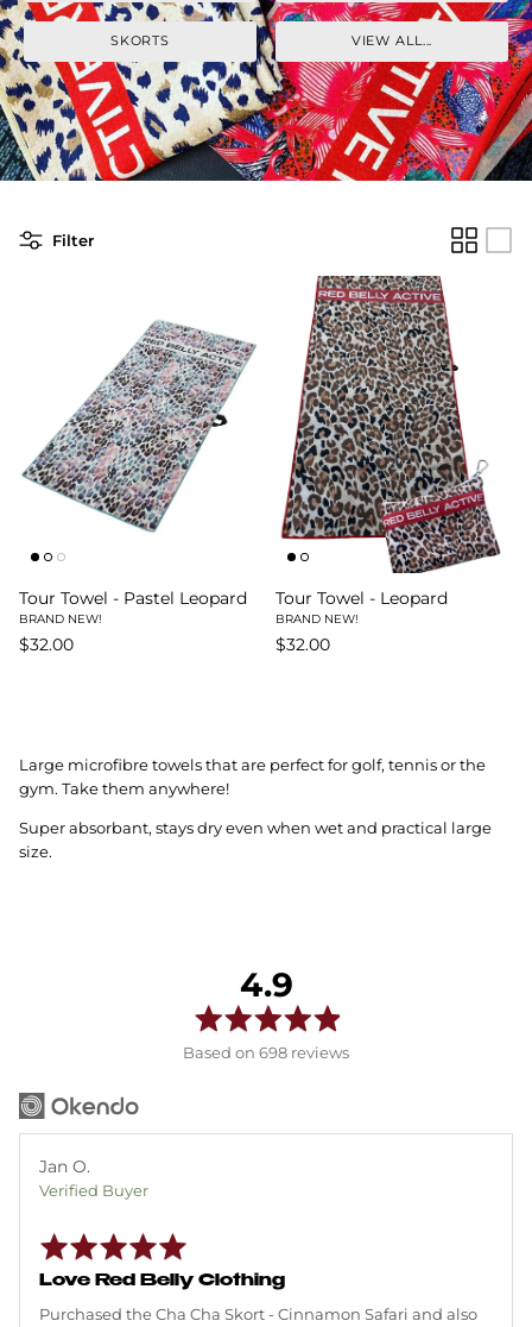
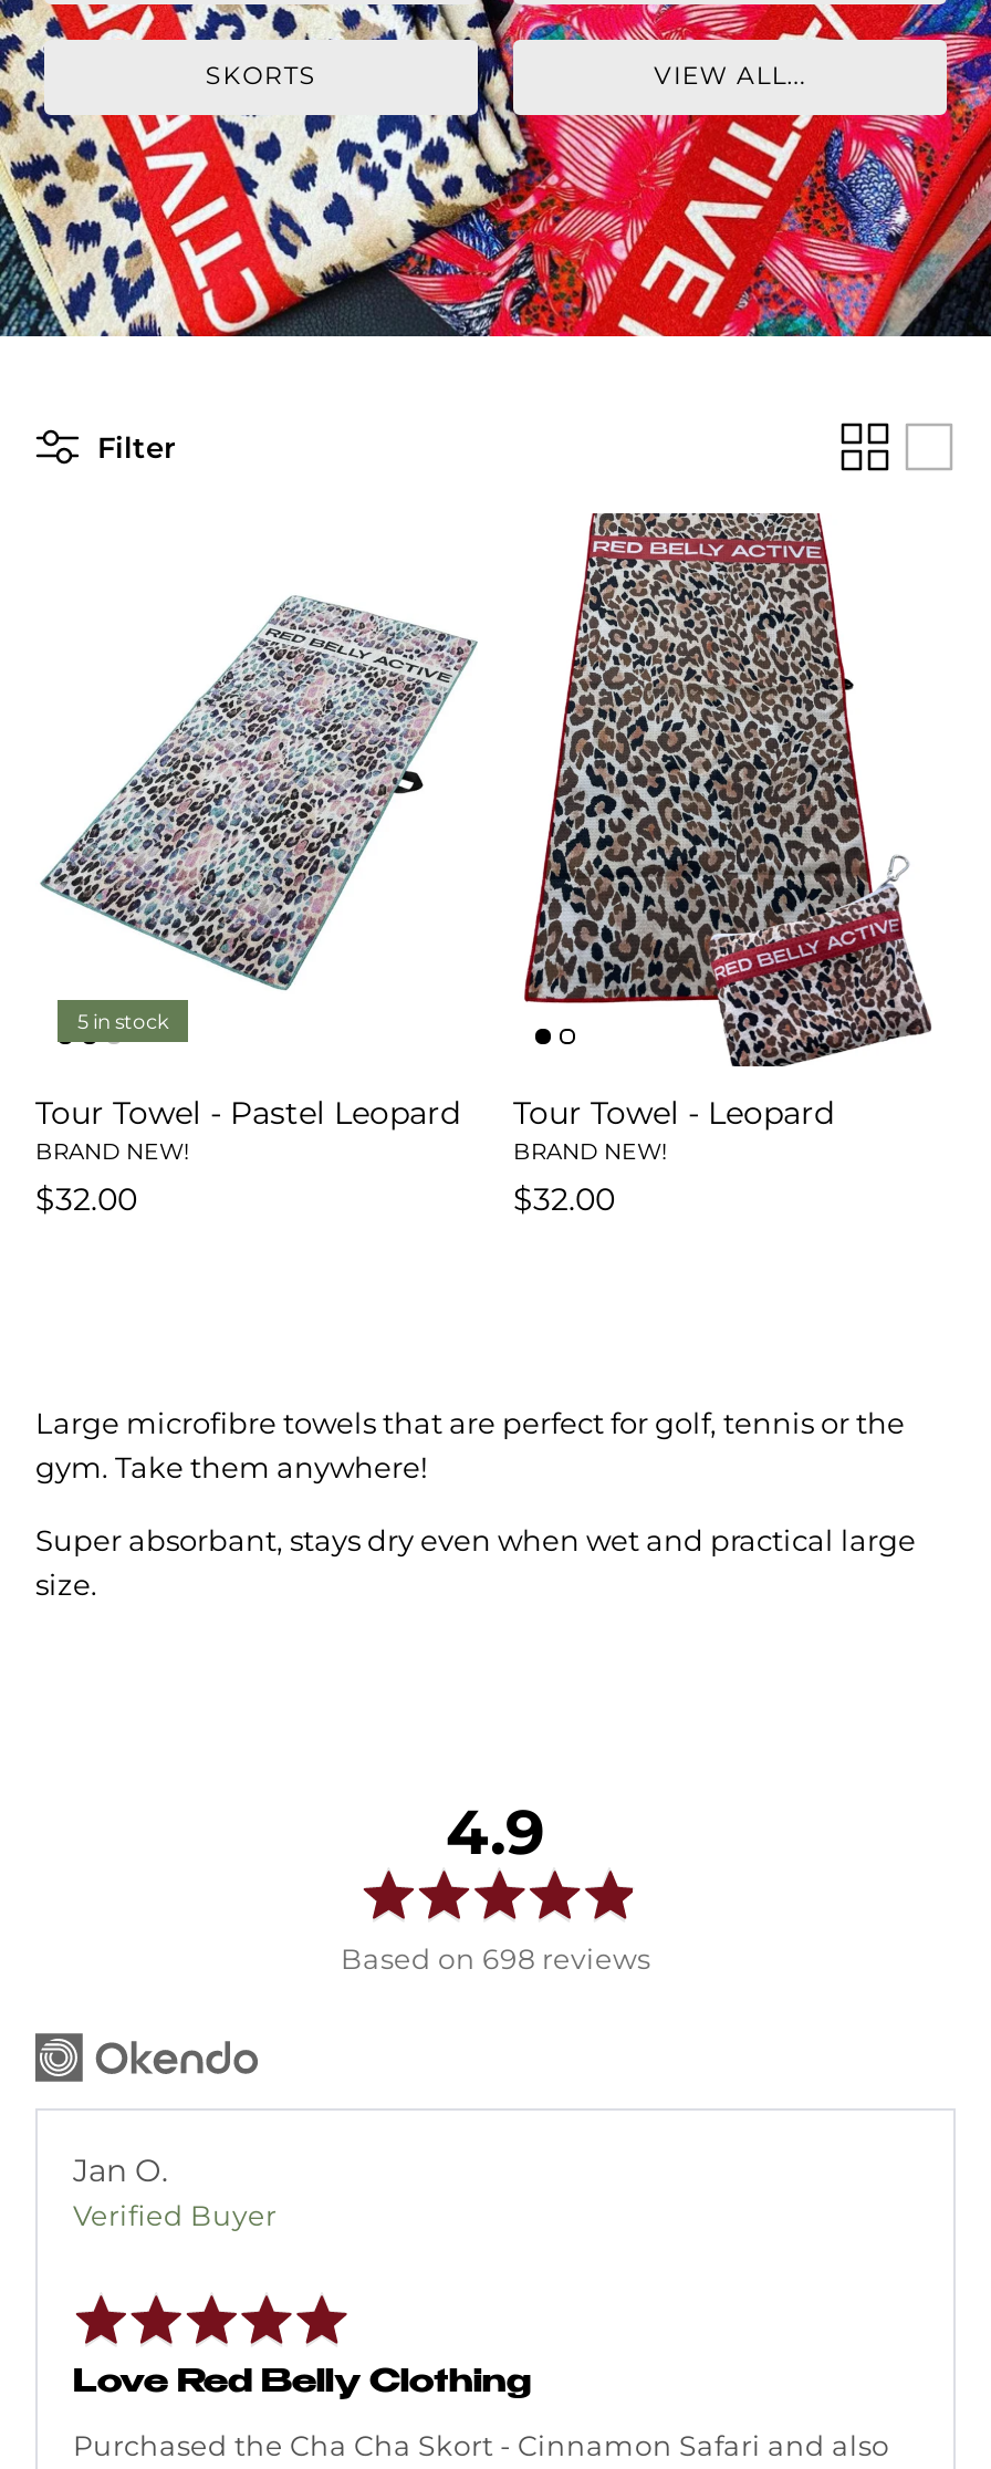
none -> [77,1008,168,1033] 5 in stock

